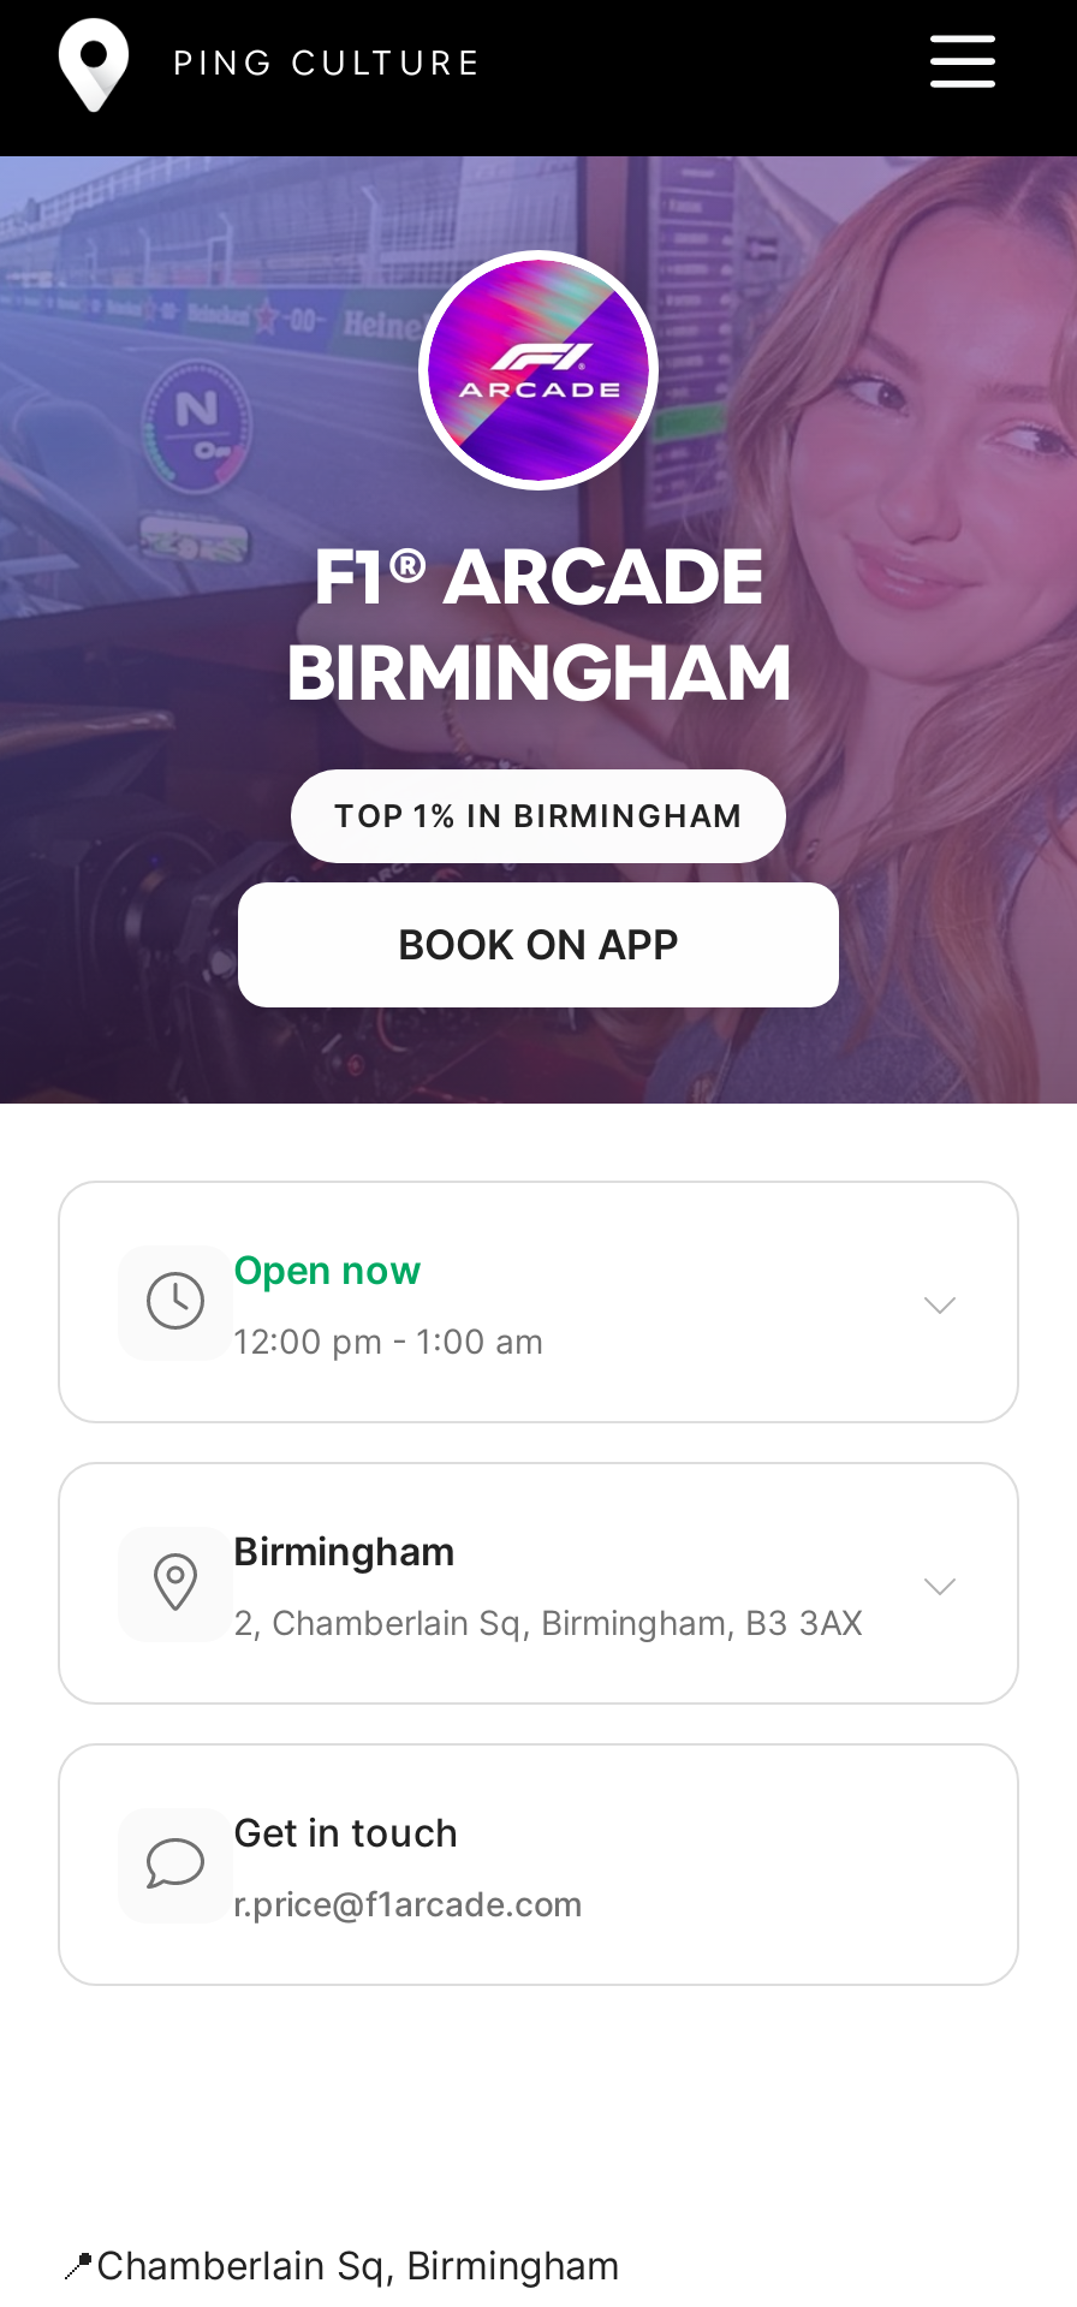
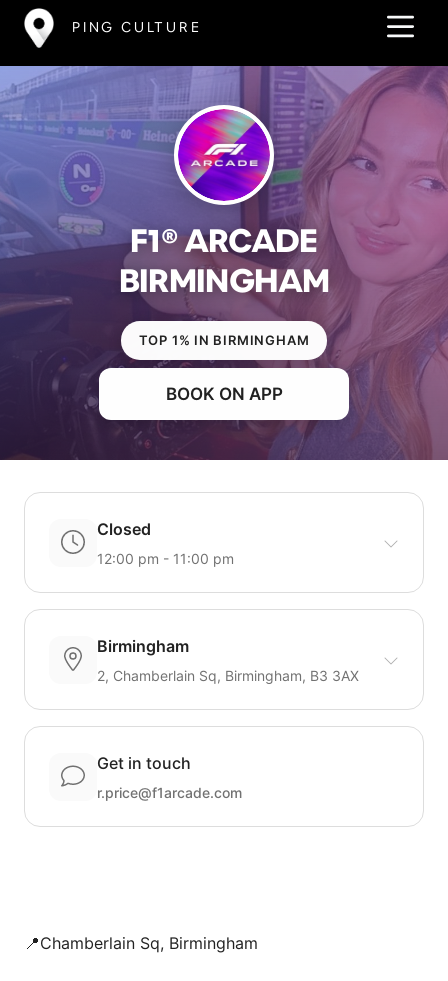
[233,1245,421,1294] Open now -> [97,519,151,539] Closed
[233,1320,543,1361] 12:00 pm - 1:00 am -> [97,550,234,567] 12:00 pm - 11:00 pm

